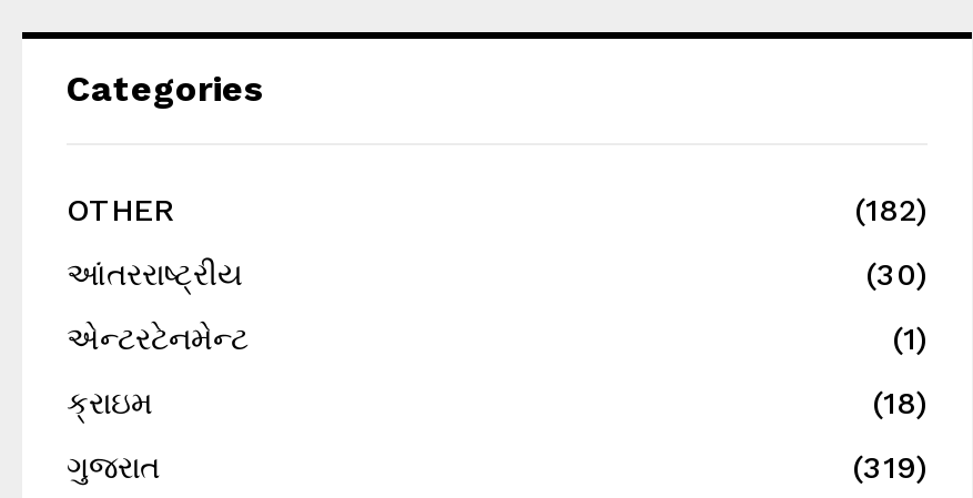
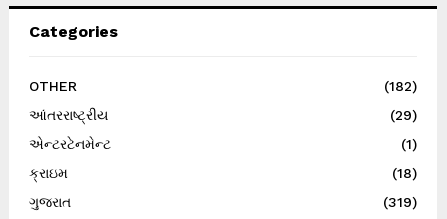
[865,255,928,291] (30) -> [390,107,417,123] (29)

